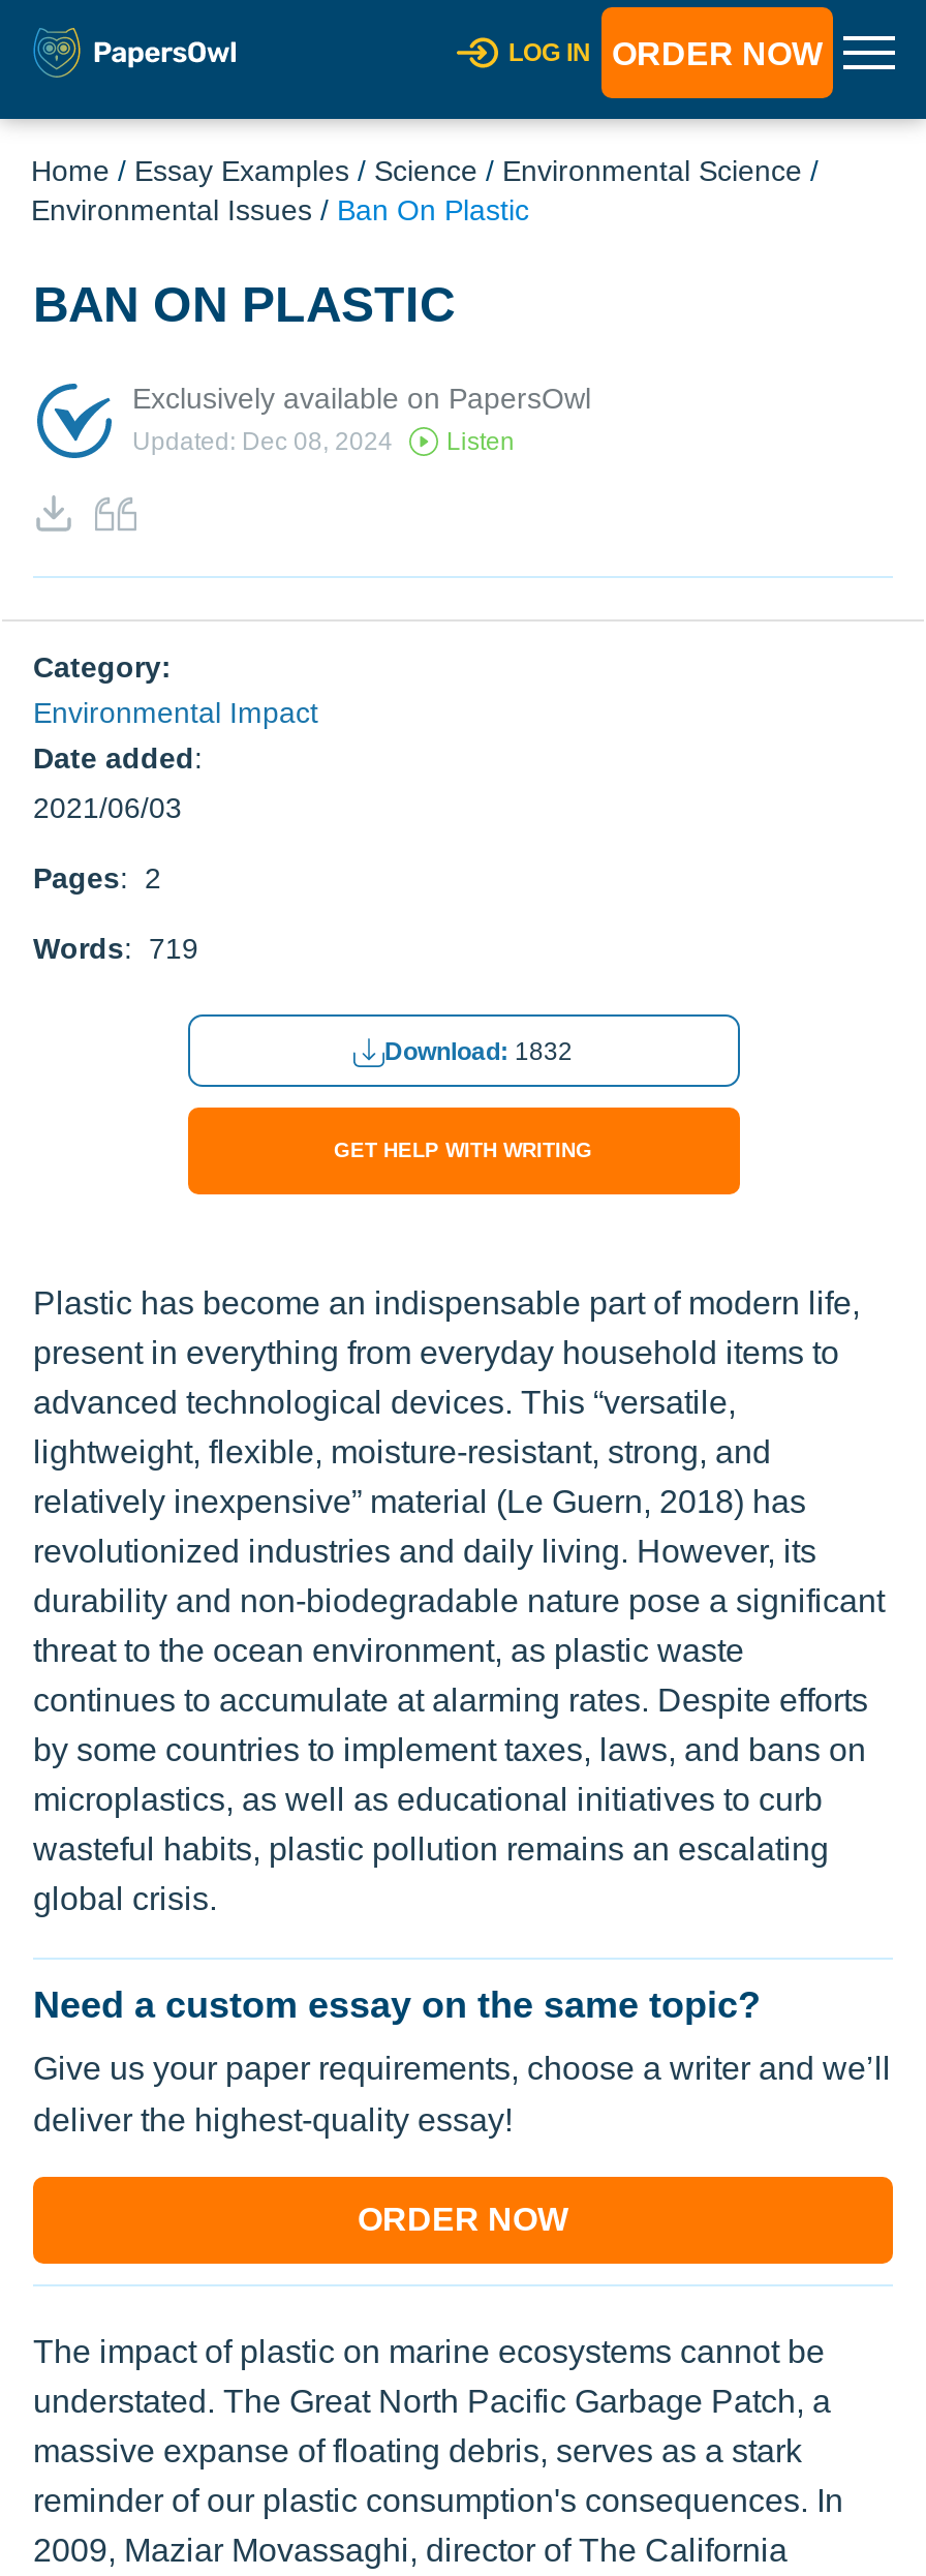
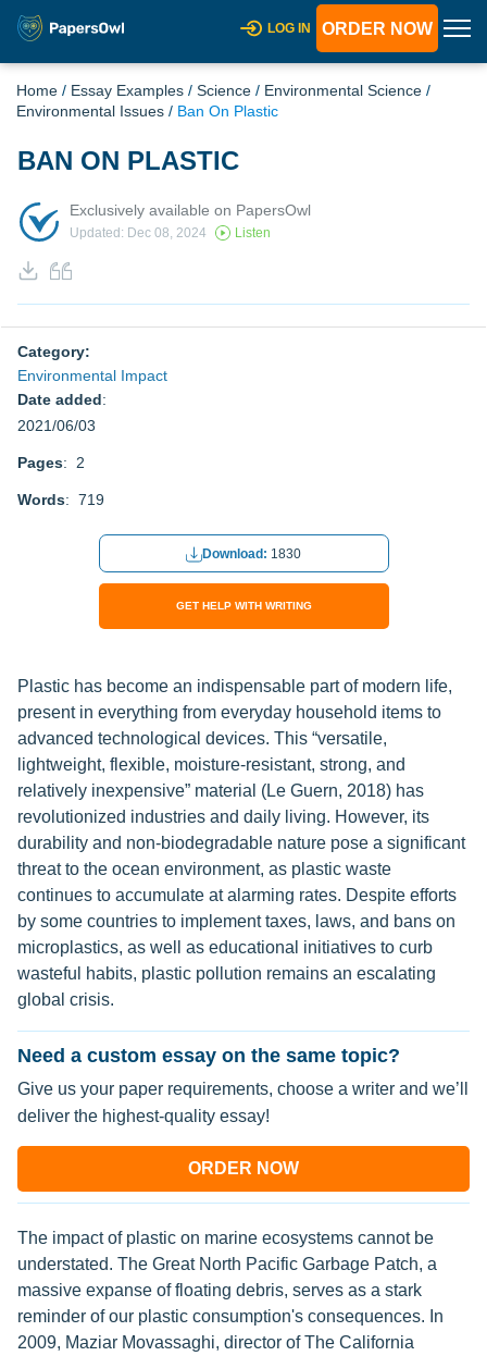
[384,1038,573,1067] Download: 1832 -> [202,547,301,562] Download: 1830

